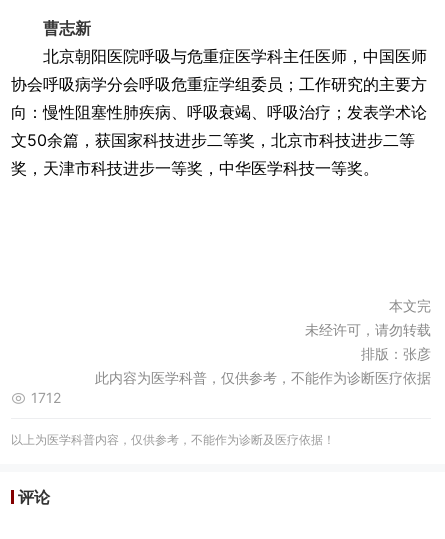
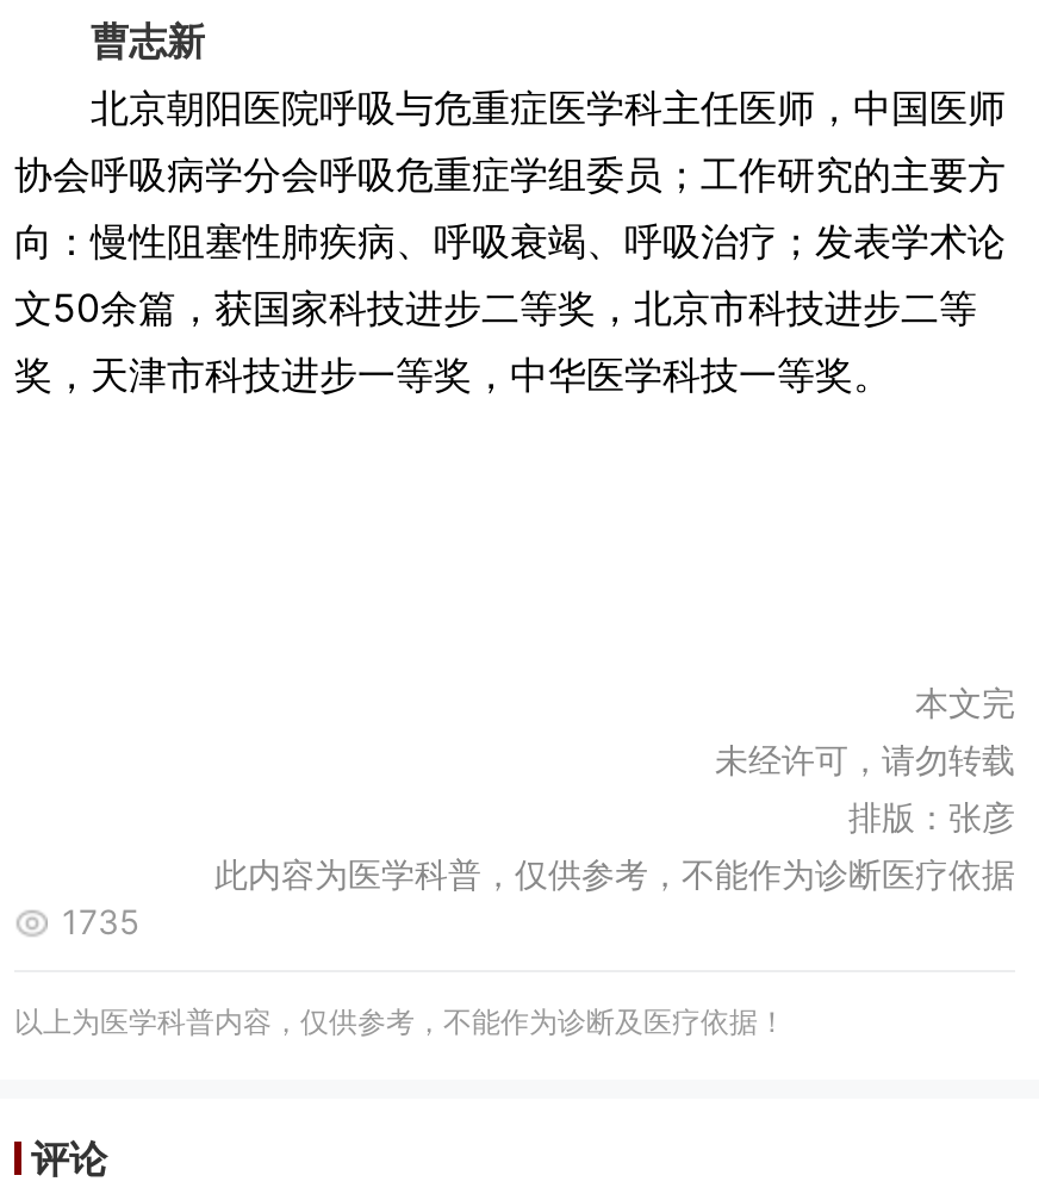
[31,389,61,406] 1712 -> [62,901,141,942] 1735

